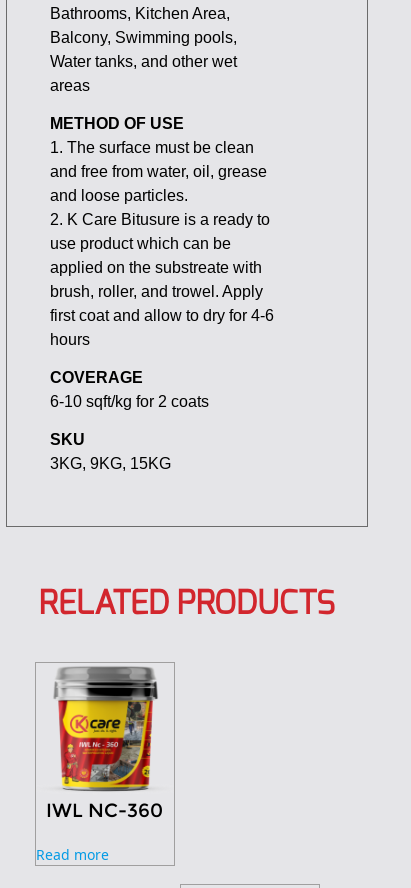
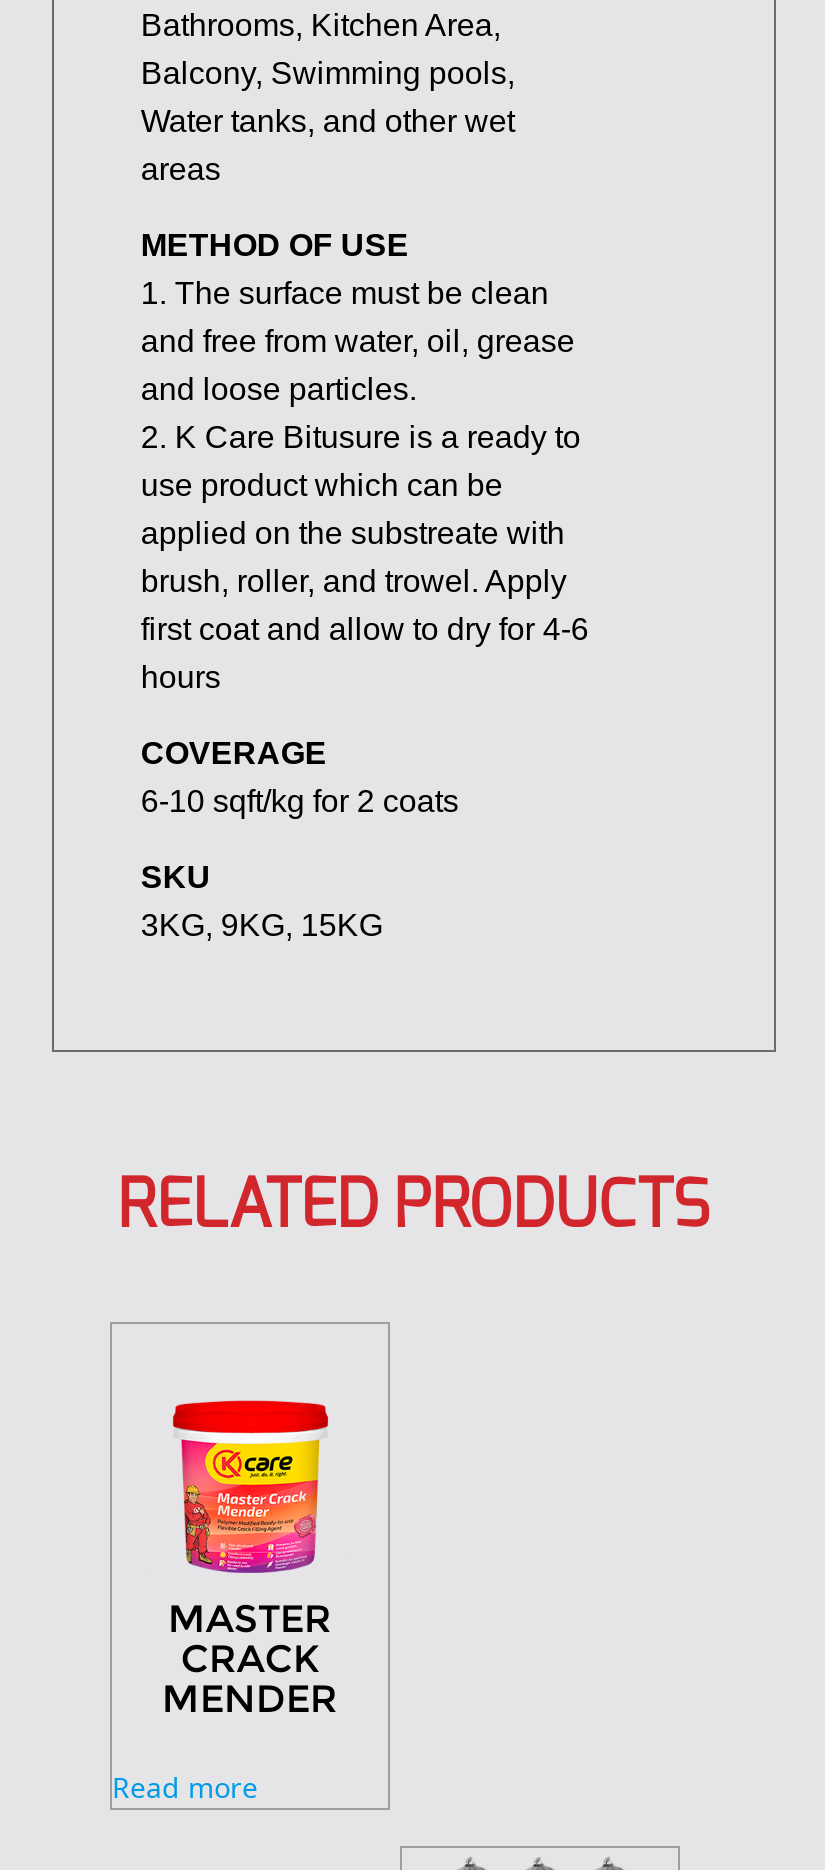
[53,666,159,752] [image] -> [158,1398,346,1580] [image]
[46,799,163,822] IWL NC-360 -> [162,1596,338,1722] MASTER | CRACK | MENDER

